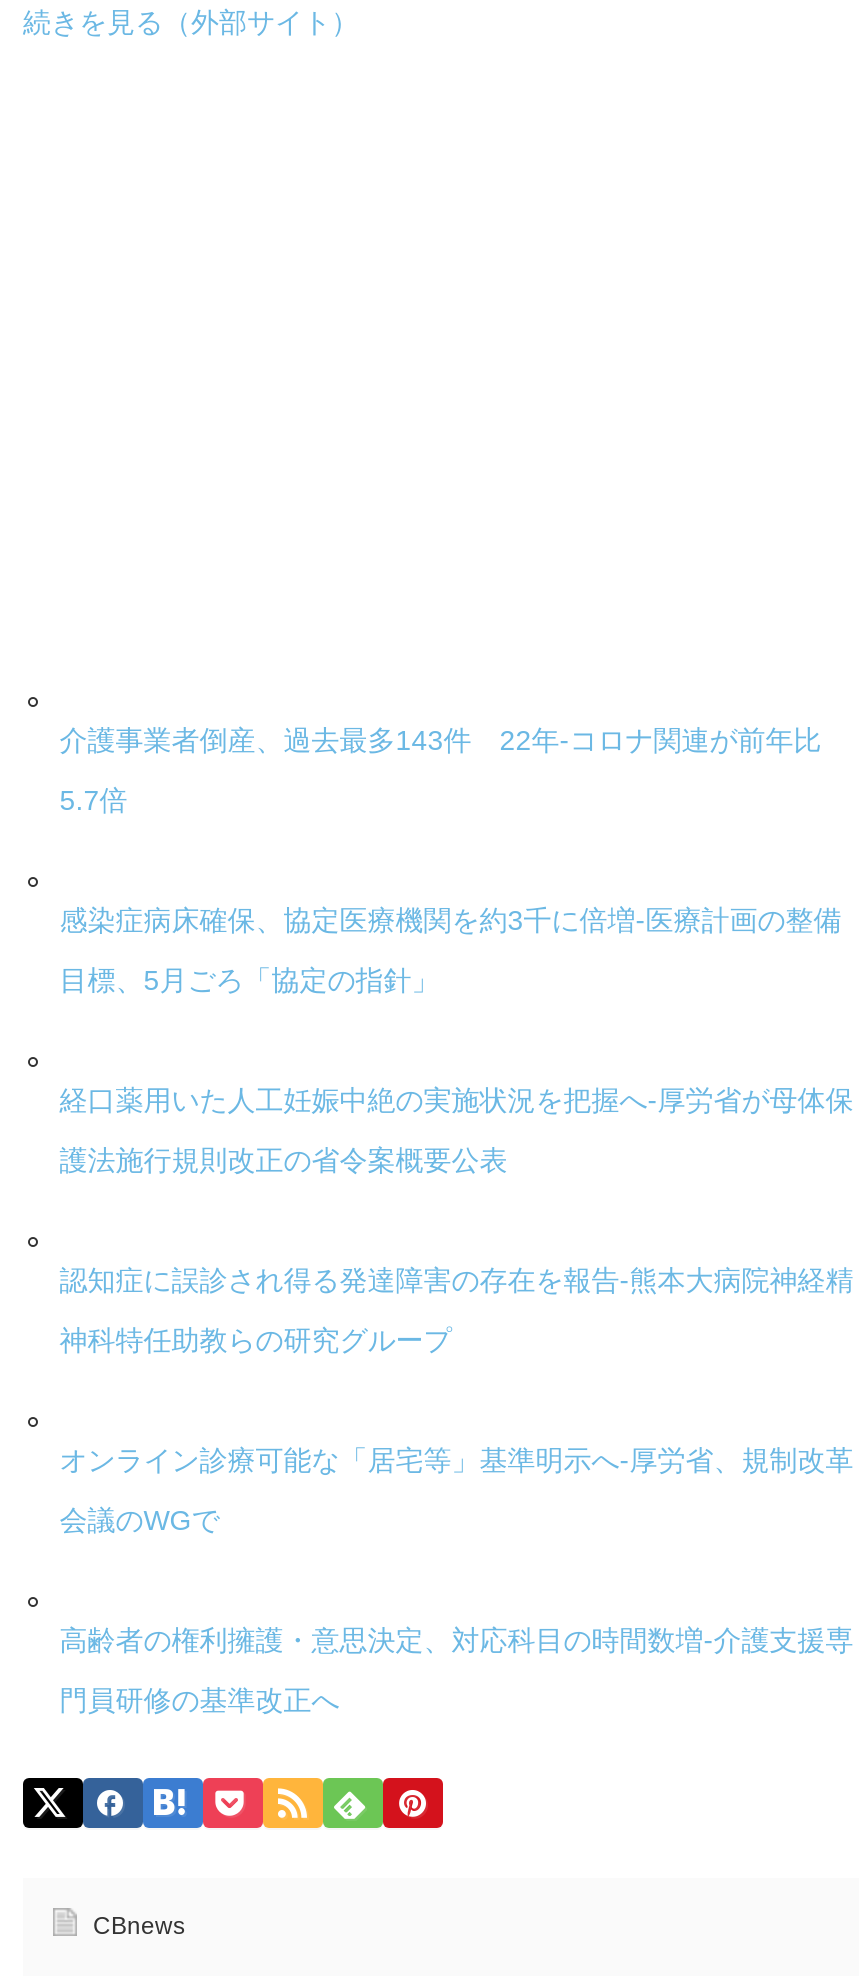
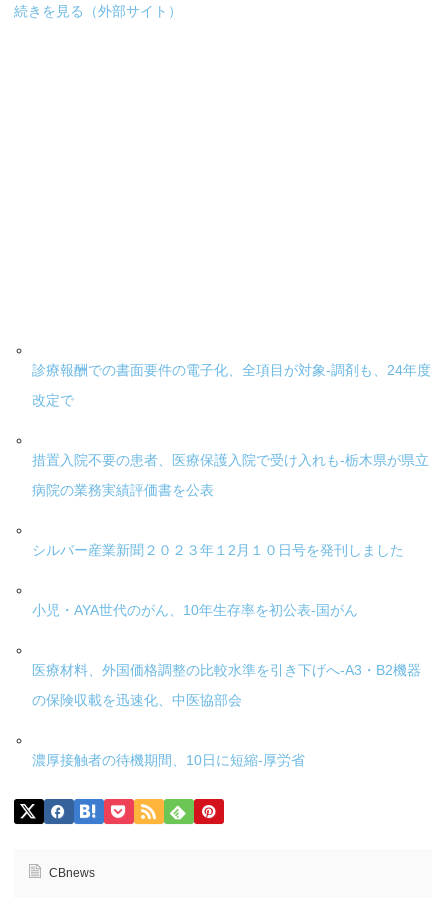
[59,724,821,816] 介護事業者倒産、過去最多143件 22年-コロナ関連が前年比 | 5.7倍 -> [32,362,431,408] 診療報酬での書面要件の電子化、全項目が対象-調剤も、24年度 | 改定で
[59,904,841,996] 感染症病床確保、協定医療機関を約3千に倍増-医療計画の整備 | 目標、5月ごろ「協定の指針」 -> [32,452,429,498] 措置入院不要の患者、医療保護入院で受け入れも-栃木県が県立 | 病院の業務実績評価書を公表
[59,1084,853,1176] 経口薬用いた人工妊娠中絶の実施状況を把握へ-厚労省が母体保 | 護法施行規則改正の省令案概要公表 -> [32,542,404,558] シルバー産業新聞２０２３年１2月１０日号を発刊しました
[59,1264,853,1356] 認知症に誤診され得る発達障害の存在を報告-熊本大病院神経精 | 神科特任助教らの研究グループ -> [32,602,358,618] 小児・AYA世代のがん、10年生存率を初公表-国がん
[59,1444,853,1536] オンライン診療可能な「居宅等」基準明示へ-厚労省、規制改革 | 会議のWGで -> [32,662,421,708] 医療材料、外国価格調整の比較水準を引き下げへ-A3・B2機器 | の保険収載を迅速化、中医協部会
[59,1624,853,1716] 高齢者の権利擁護・意思決定、対応科目の時間数増-介護支援専 | 門員研修の基準改正へ -> [32,752,305,768] 濃厚接触者の待機期間、10日に短縮-厚労省

